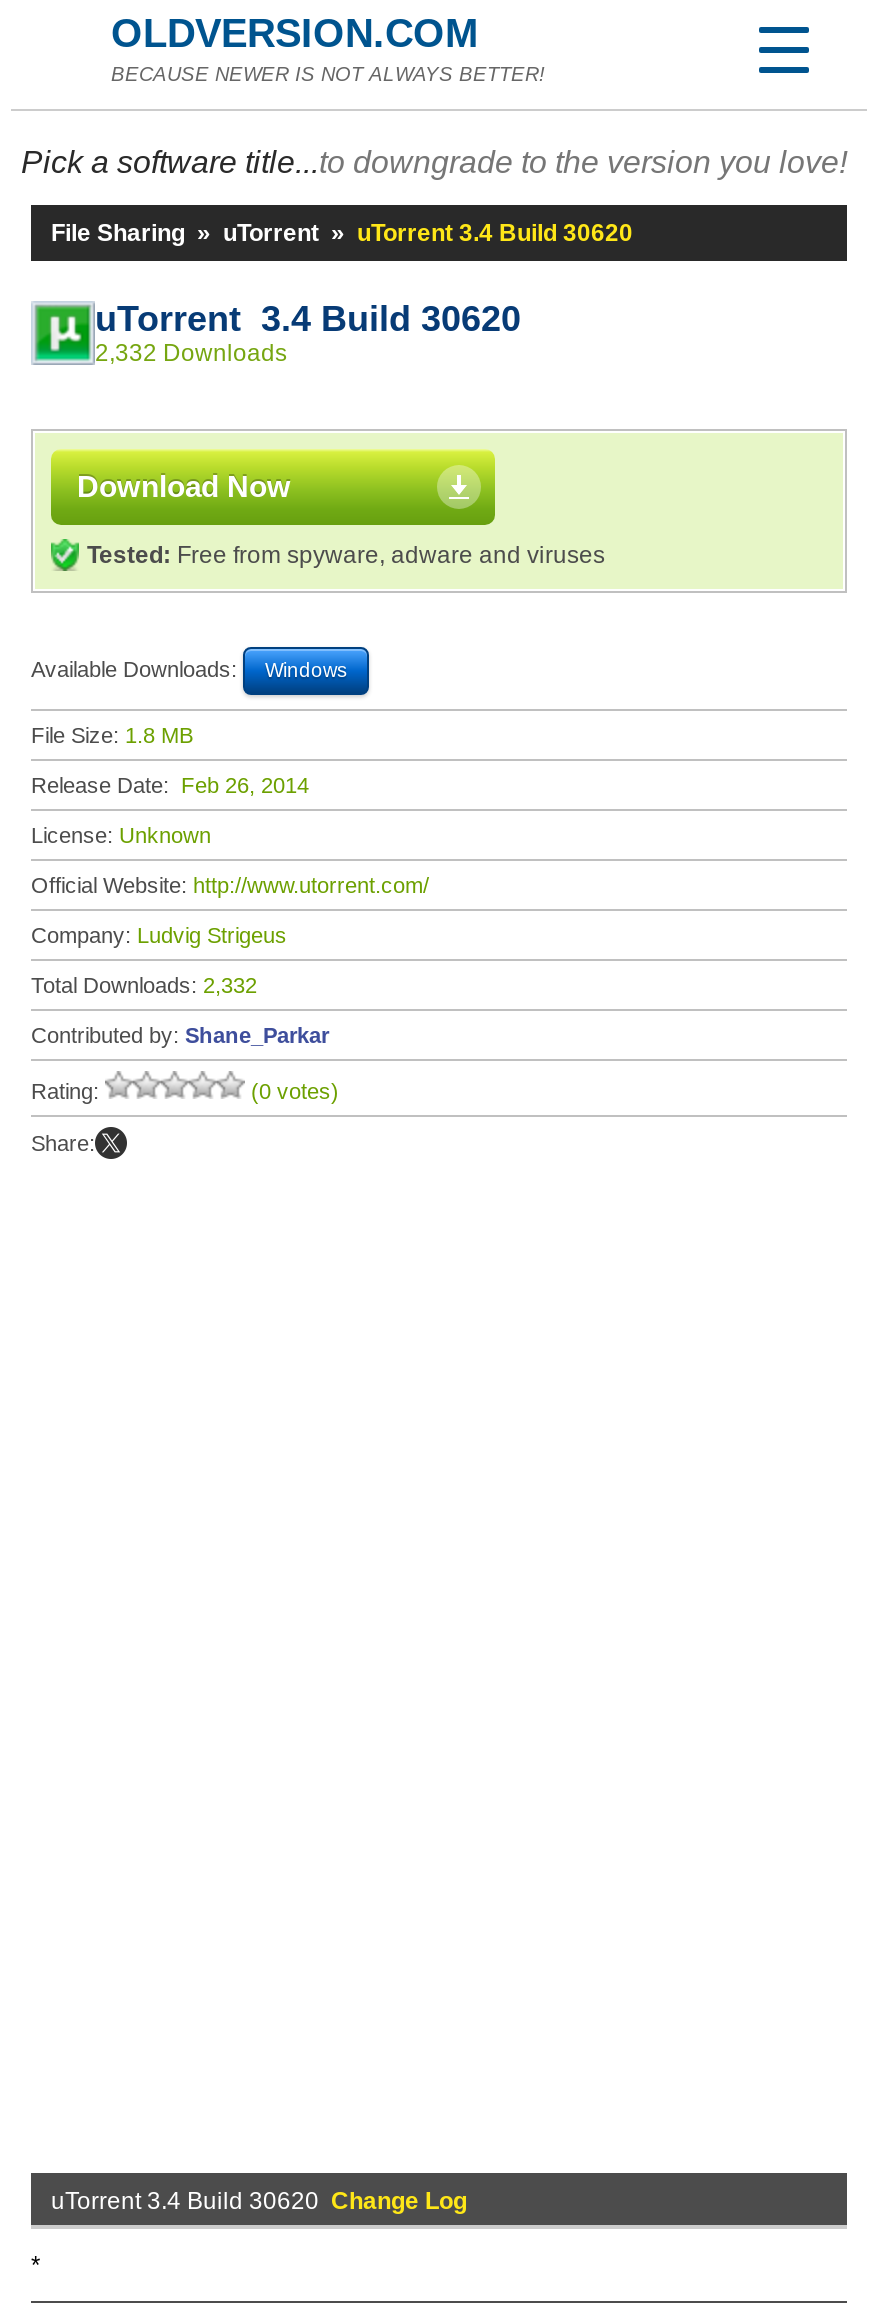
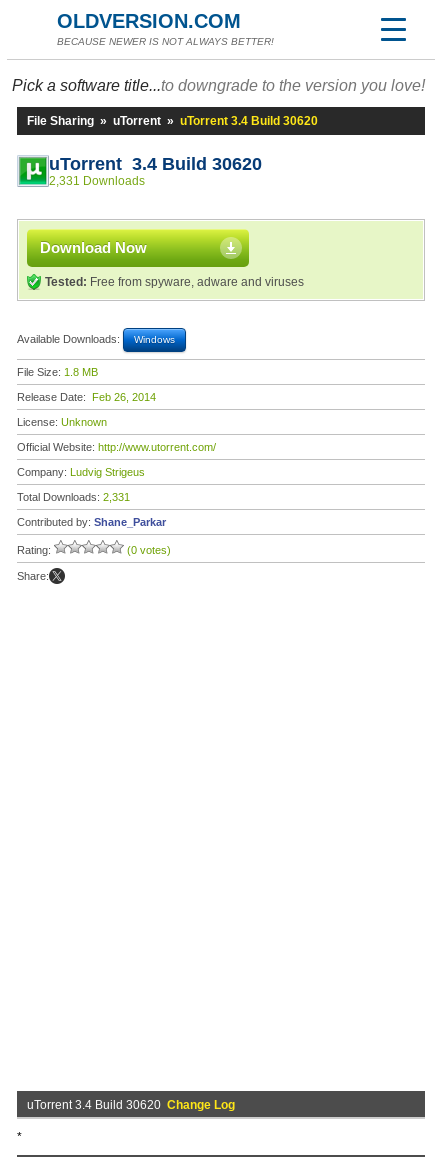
[95,339,287,367] 2,332 Downloads -> [49,174,145,188] 2,331 Downloads
[31,973,257,997] Total Downloads: 2,332 -> [17,491,130,503] Total Downloads: 2,331

